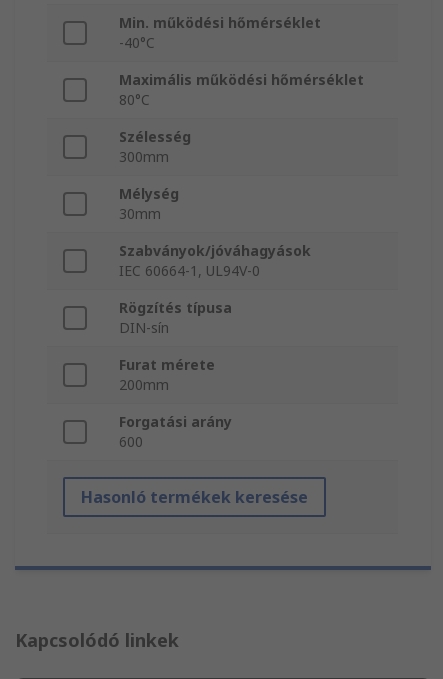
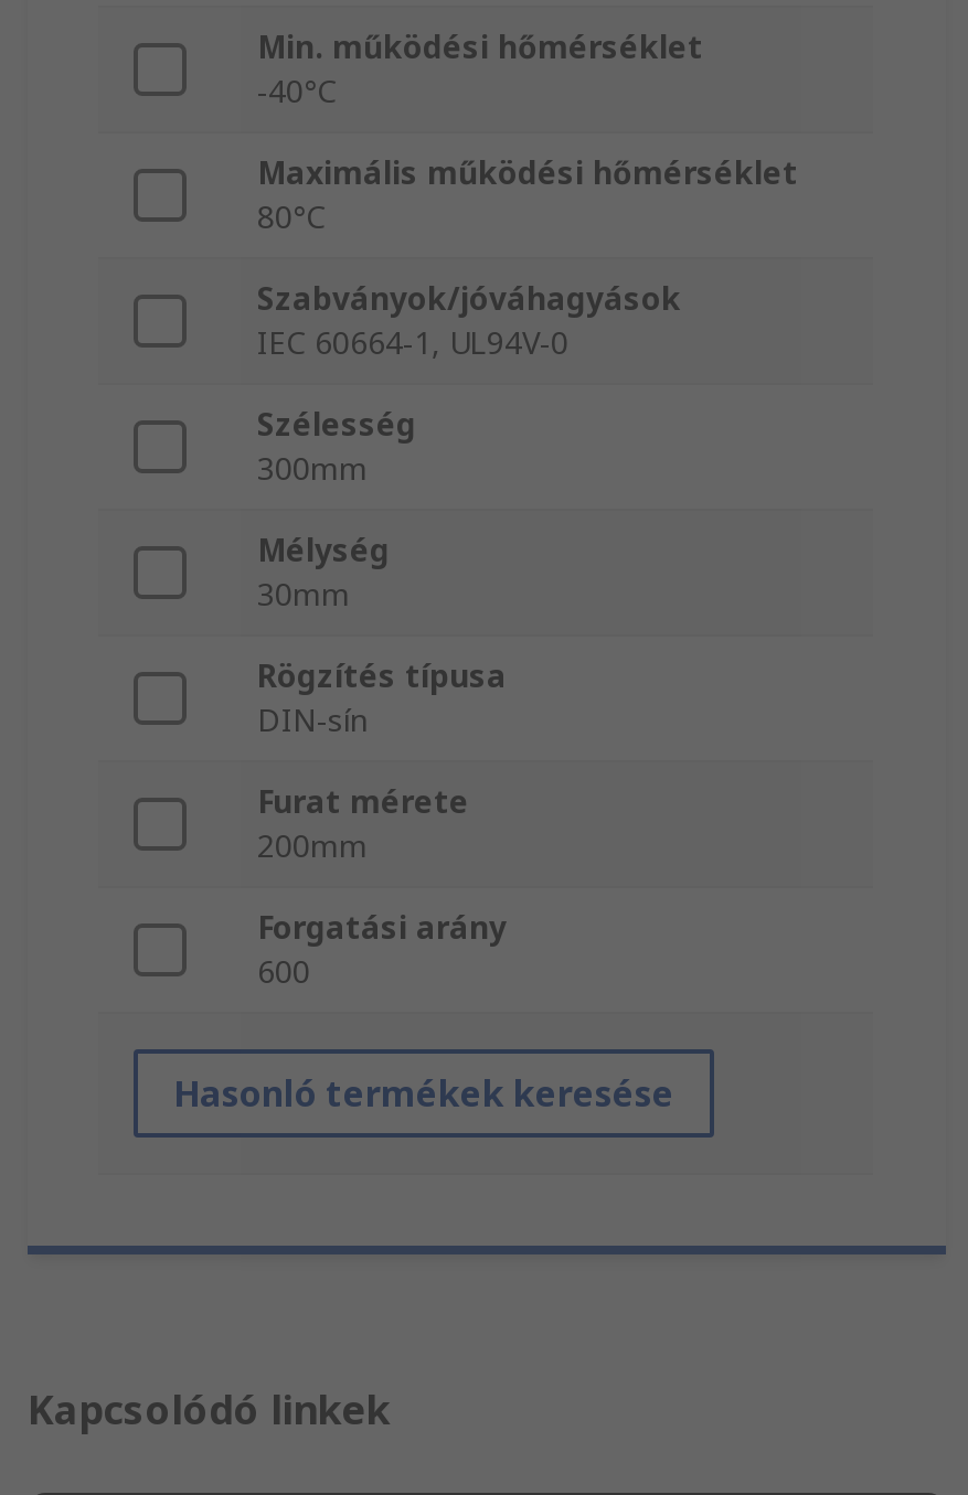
moved [119,127,191,223] -> [257,404,416,616]: Szélesség | 300mm | Mélység | 30mm
moved [119,241,311,280] -> [257,278,681,364]: Szabványok/jóváhagyások | IEC 60664-1, UL94V-0

